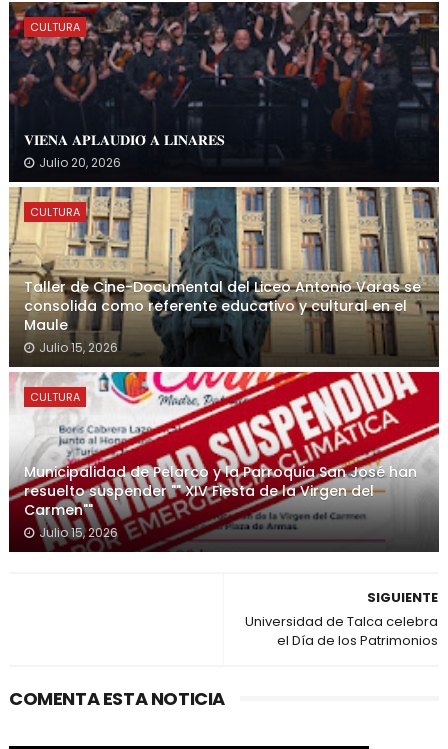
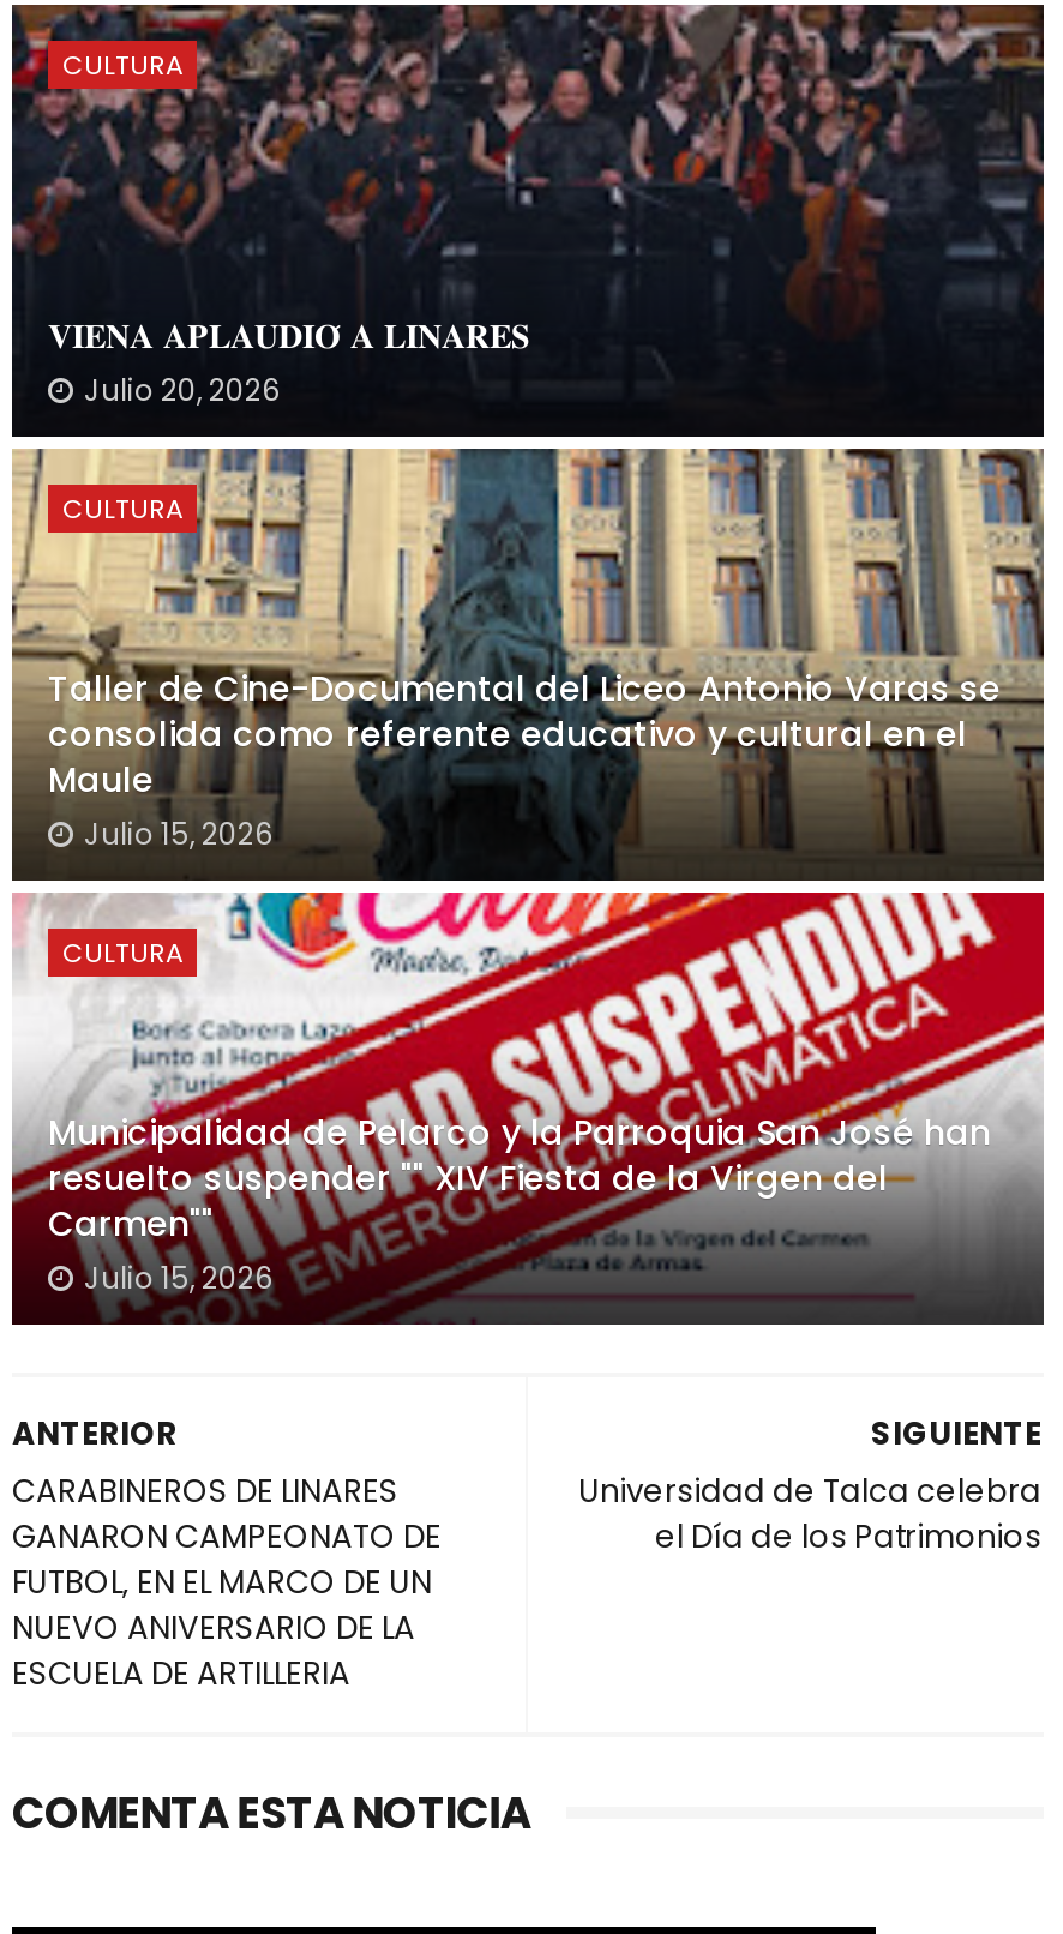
none -> [12,1411,442,1696] ANTERIOR | CARABINEROS DE LINARES | GANARON CAMPEONATO DE | FUTBOL, EN EL MARCO DE UN | NUEVO ANIVERSARIO DE LA | ESCUELA DE ARTILLERIA

